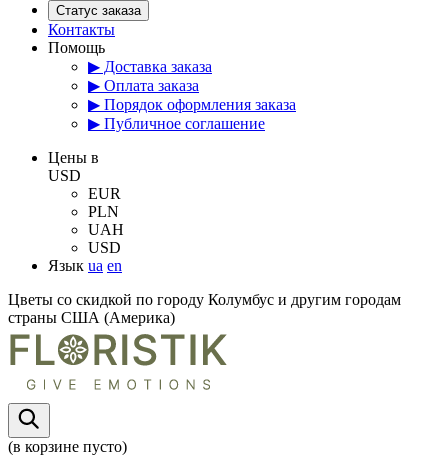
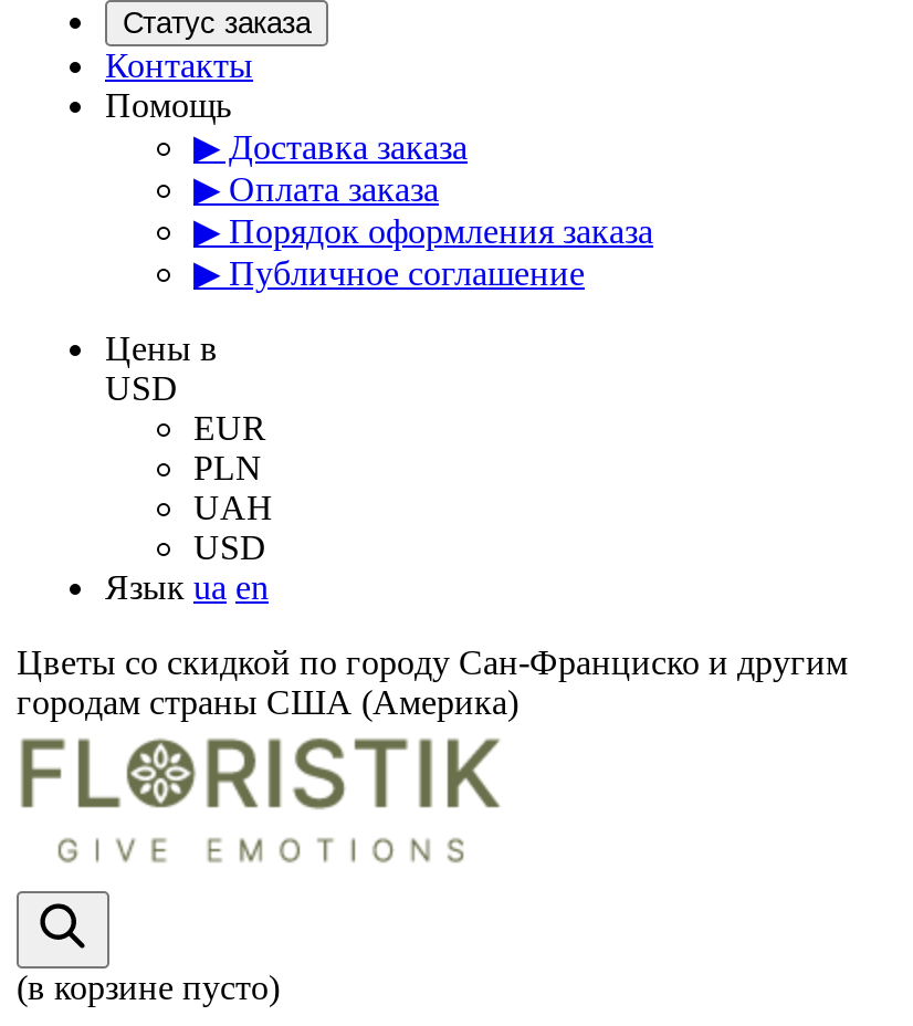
[8,291,401,326] Цветы со скидкой по городу Колумбус и другим городам | страны США (Америка) -> [17,643,848,721] Цветы со скидкой по городу Сан-Франциско и другим | городам страны США (Америка)

